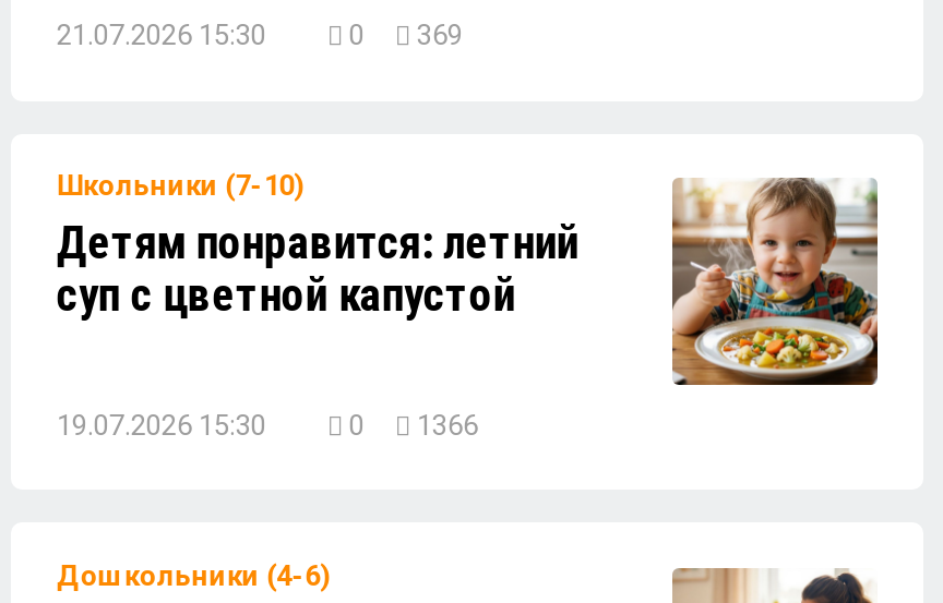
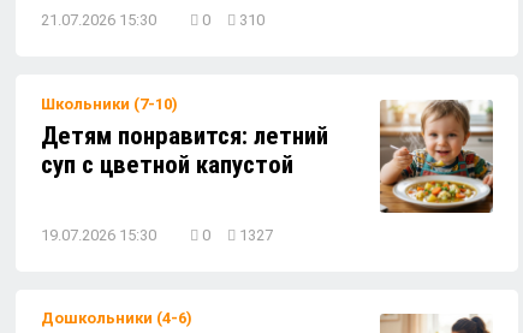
[349,18,463,51] 0 369 -> [202,11,264,29] 0 310
[349,408,478,441] 0 1366 -> [202,226,273,244] 0 1327

